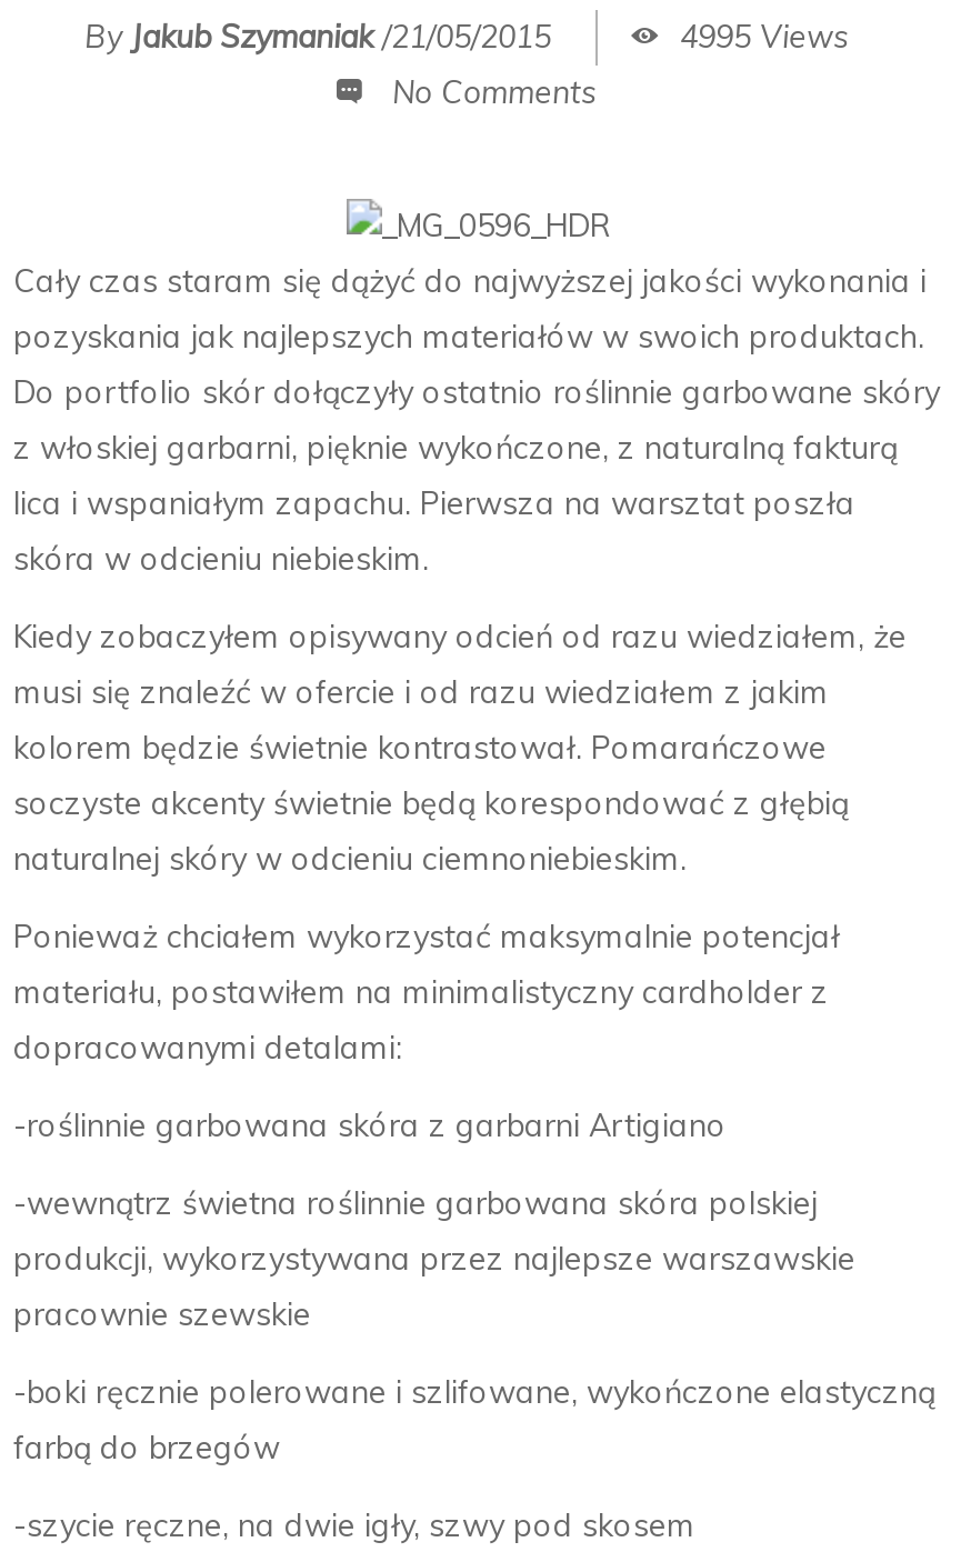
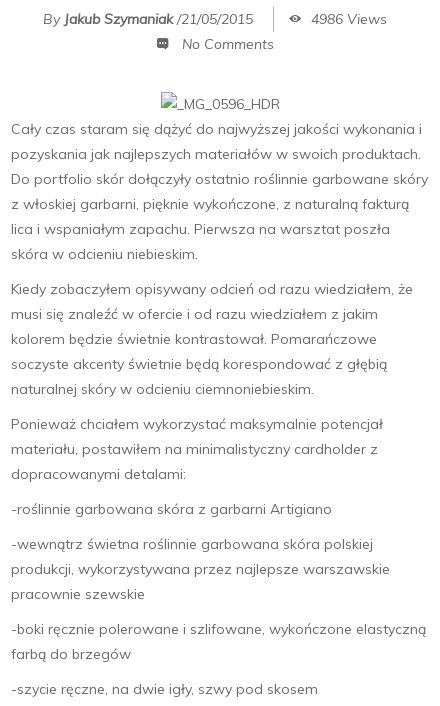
[680,16,849,56] 4995 Views -> [311,10,387,28] 4986 Views

